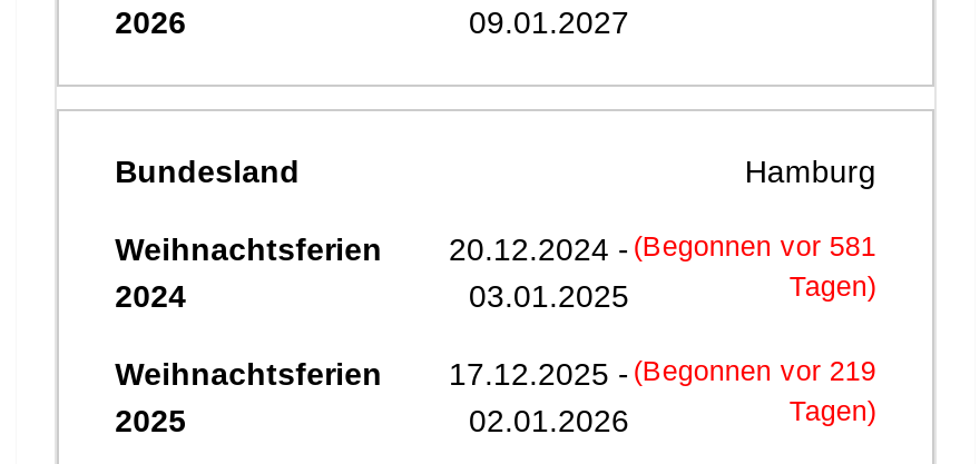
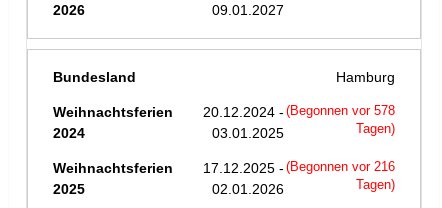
[449,233,876,268] 20.12.2024 - (Begonnen vor 581 -> [203,104,395,120] 20.12.2024 - (Begonnen vor 578
[449,357,876,393] 17.12.2025 - (Begonnen vor 219 -> [203,160,395,176] 17.12.2025 - (Begonnen vor 216

